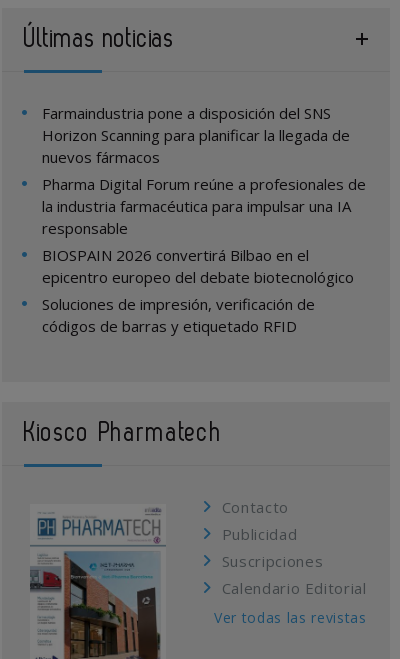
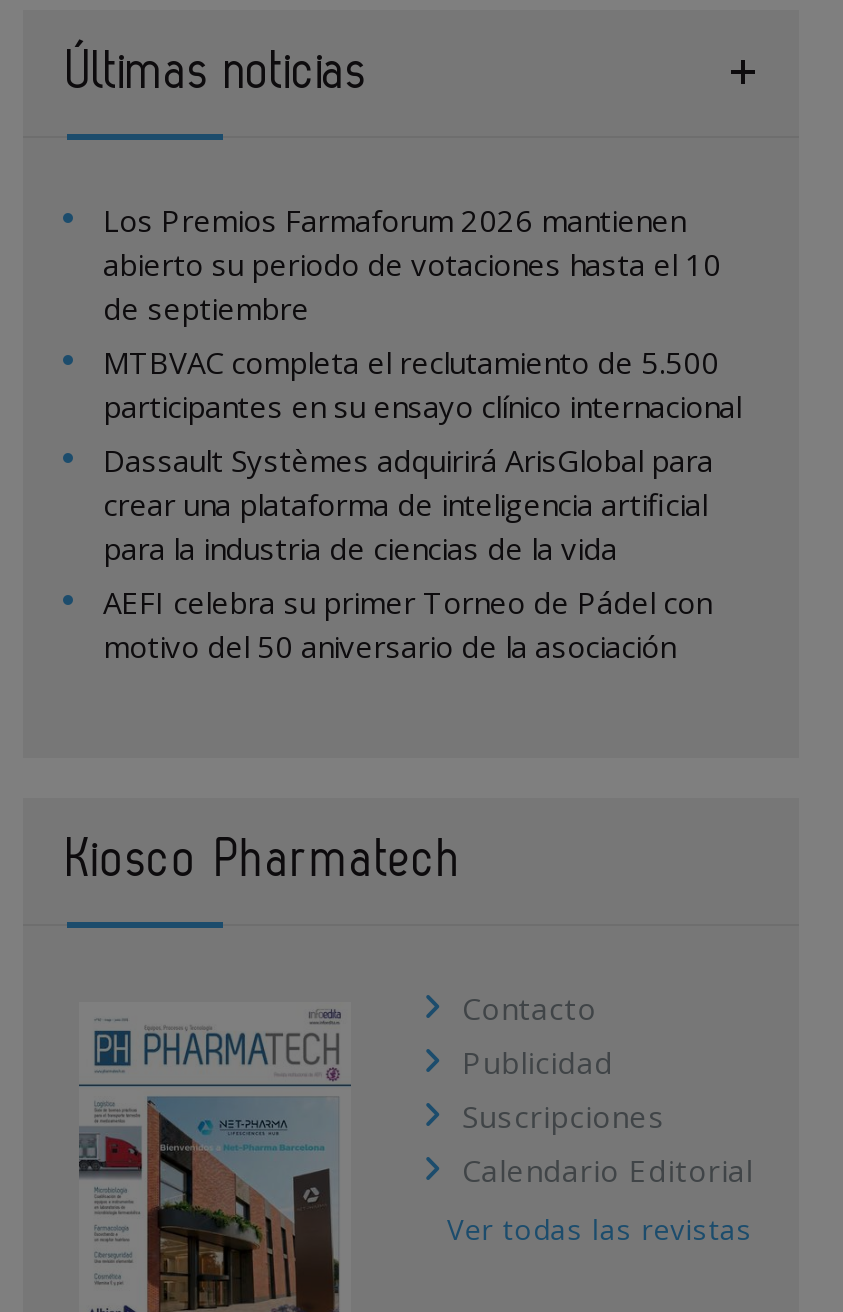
[42,102,366,335] Farmaindustria pone a disposición del SNS | Horizon Scanning para planificar la llegada de | nuevos fármacos | Pharma Digital Forum reúne a profesionales de | la industria farmacéutica para impulsar una IA | responsable | BIOSPAIN 2026 convertirá Bilbao en el | epicentro europeo del debate biotecnológico | Soluciones de impresión, verificación de | códigos de barras y etiquetado RFID -> [103,199,741,665] Los Premios Farmaforum 2026 mantienen | abierto su periodo de votaciones hasta el 10 | de septiembre | MTBVAC completa el reclutamiento de 5.500 | participantes en su ensayo clínico internacional | Dassault Systèmes adquirirá ArisGlobal para | crear una plataforma de inteligencia artificial | para la industria de ciencias de la vida | AEFI celebra su primer Torneo de Pádel con | motivo del 50 aniversario de la asociación

